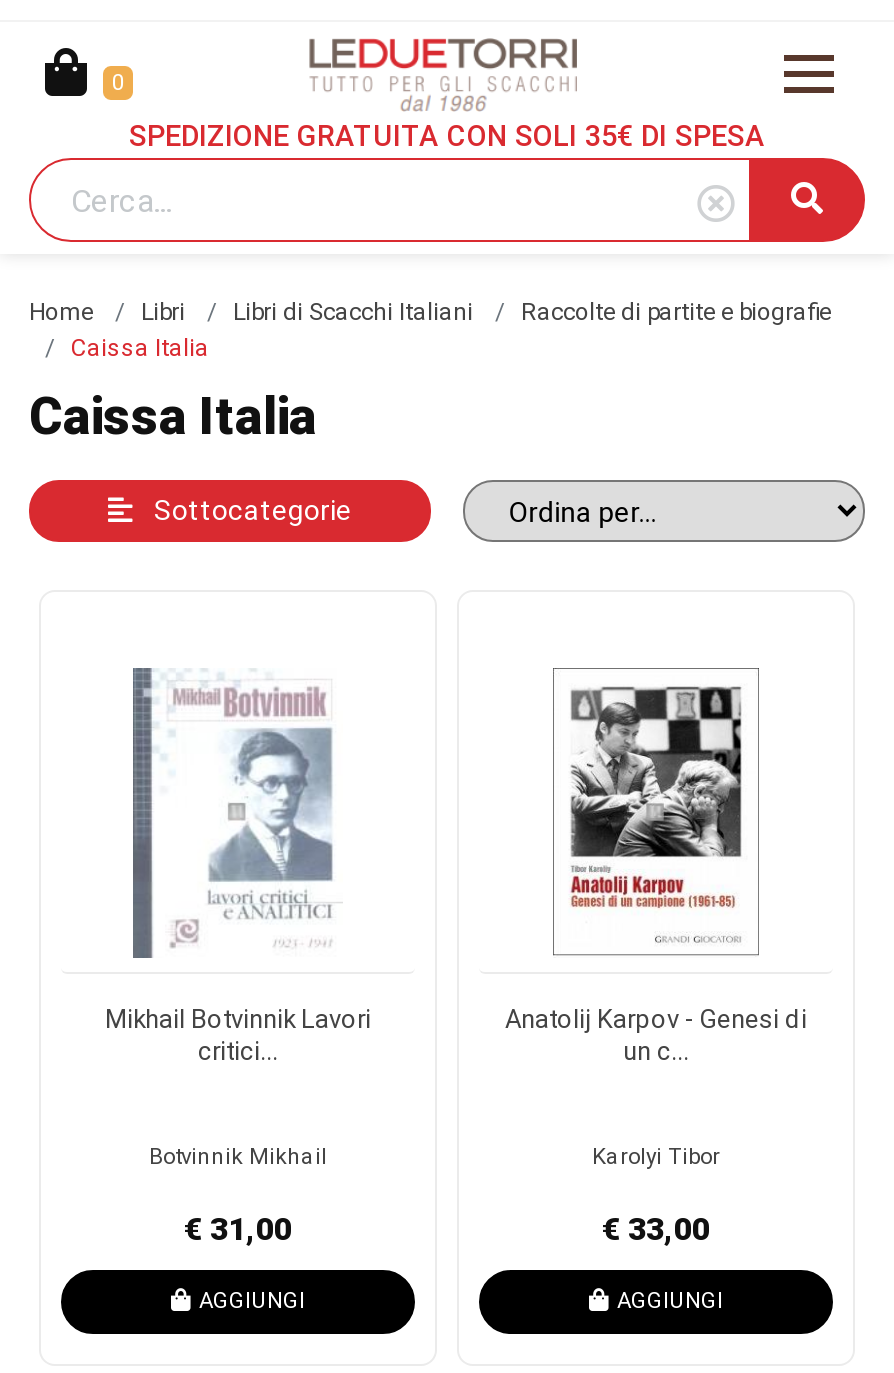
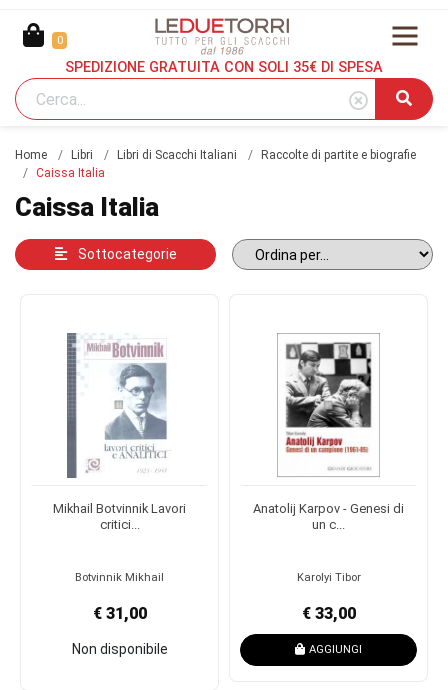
[199,1288,305,1314] AGGIUNGI -> [71,641,167,657] Non disponibile

